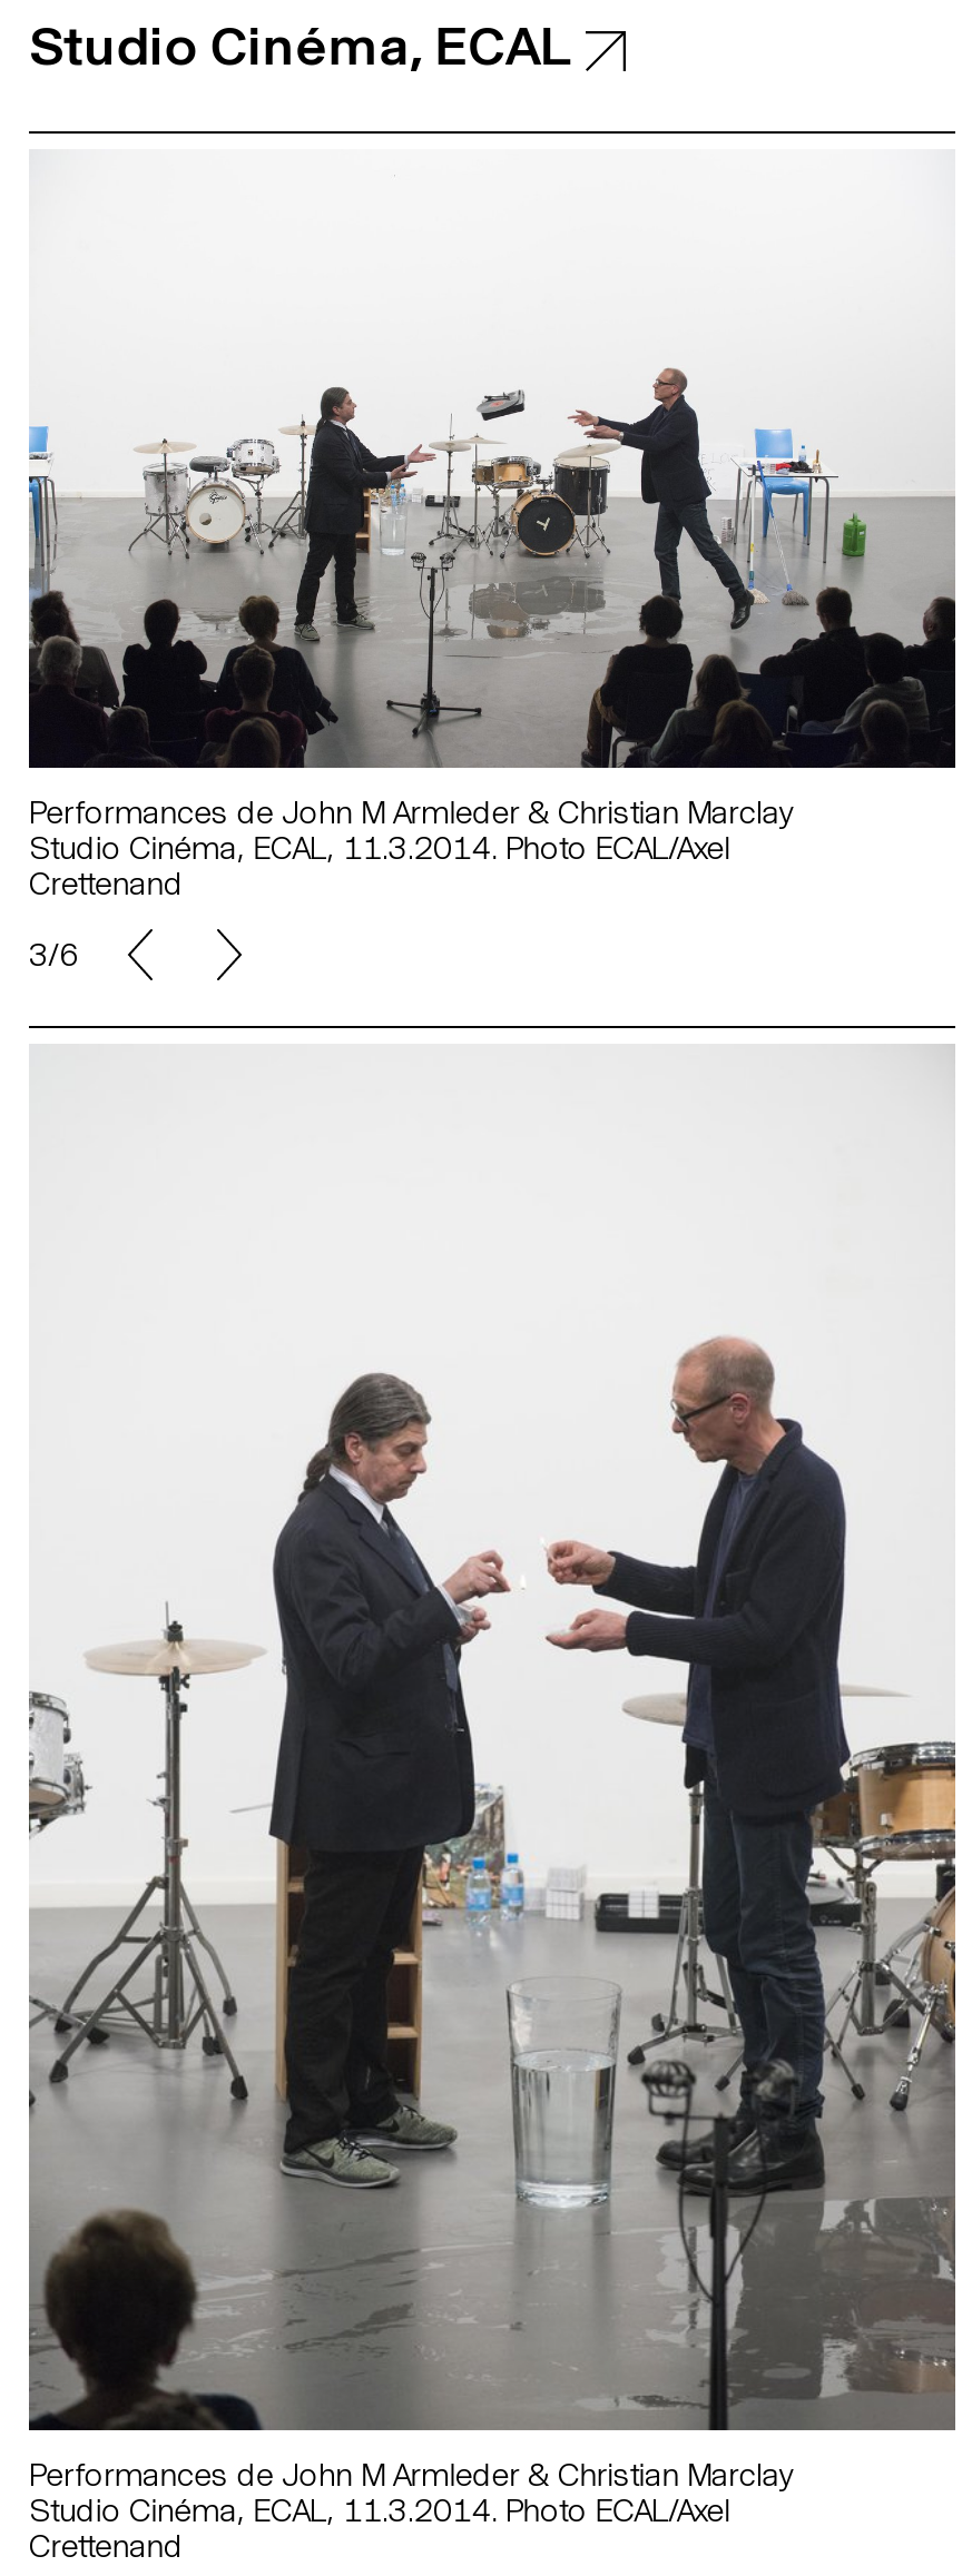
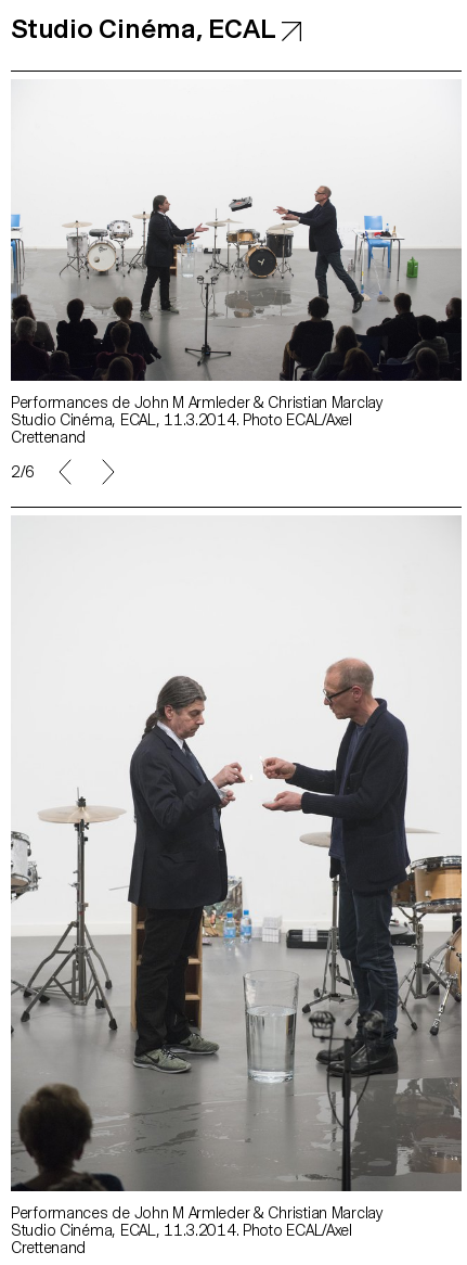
[29,937,78,973] 3/6 -> [11,463,35,481] 2/6

